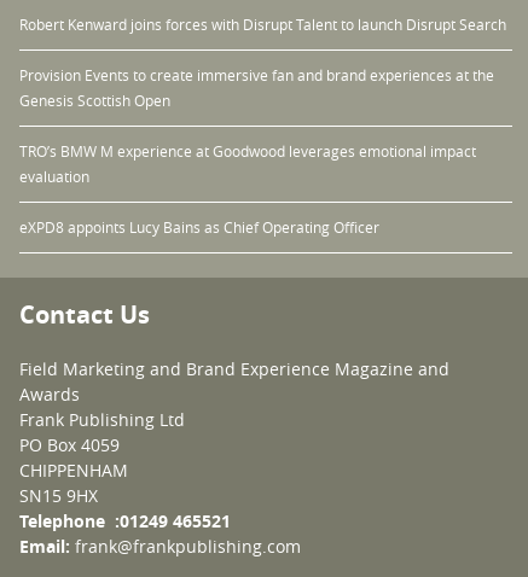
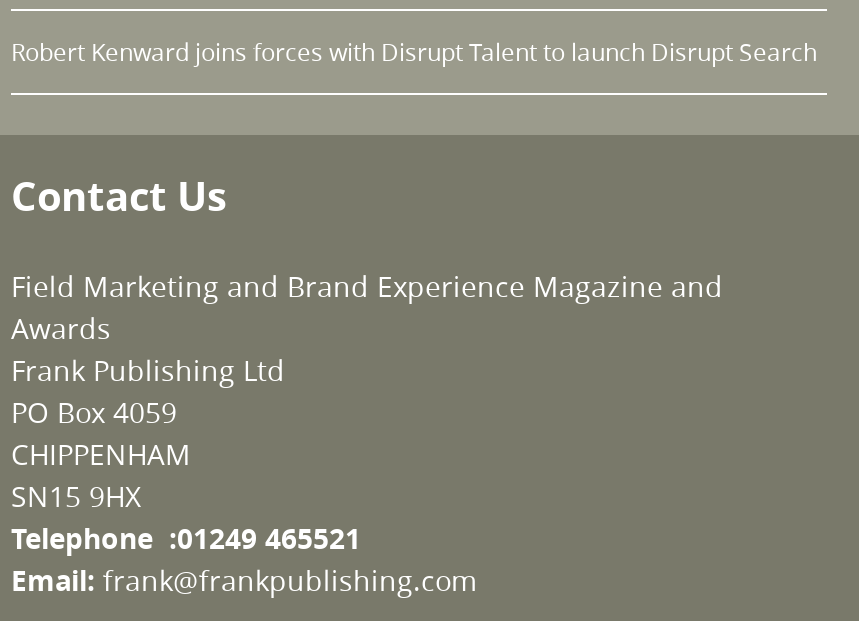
[19,65,494,237] Provision Events to create immersive fan and brand experiences at the | Genesis Scottish Open | TRO’s BMW M experience at Goodwood leverages emotional impact | evaluation | eXPD8 appoints Lucy Bains as Chief Operating Officer -> none

